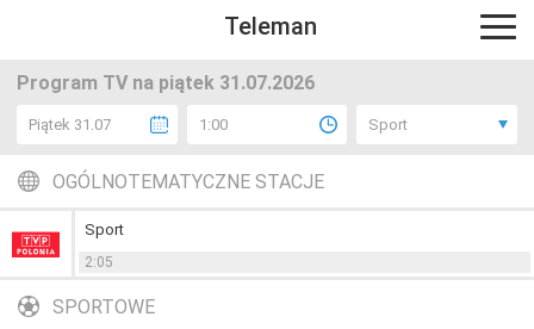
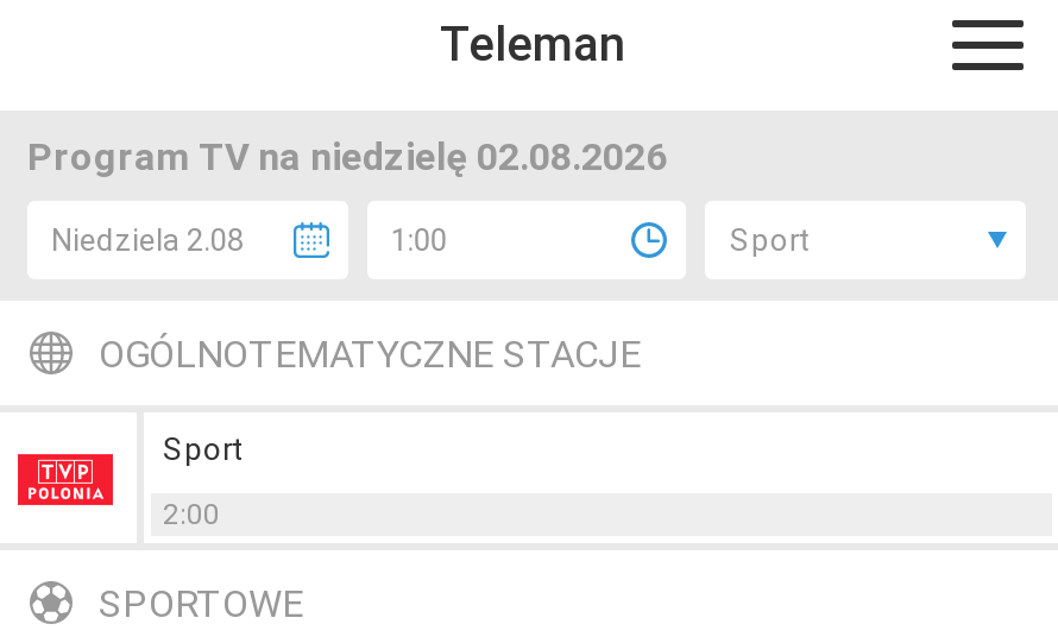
[17,72,315,94] Program TV na piątek 31.07.2026 -> [27,134,667,179] Program TV na niedzielę 02.08.2026
[29,116,111,134] Piątek 31.07 -> [51,222,244,258] Niedziela 2.08
[85,254,113,271] 2:05 -> [163,498,220,531] 2:00

